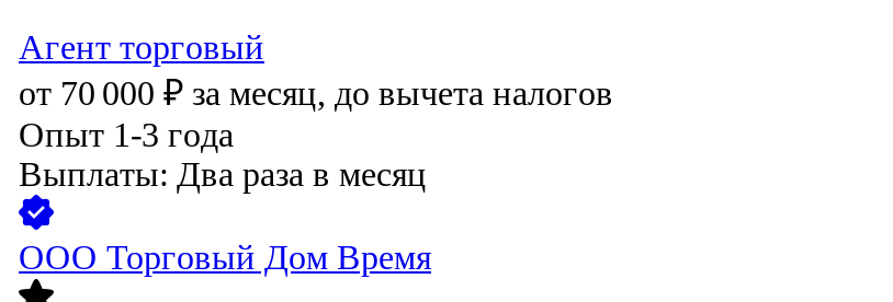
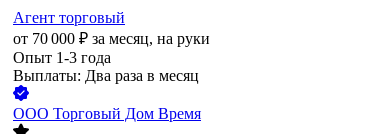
[19,75,613,112] от 70 000 ₽ за месяц, до вычета налогов -> [13,30,210,47] от 70 000 ₽ за месяц, на руки

